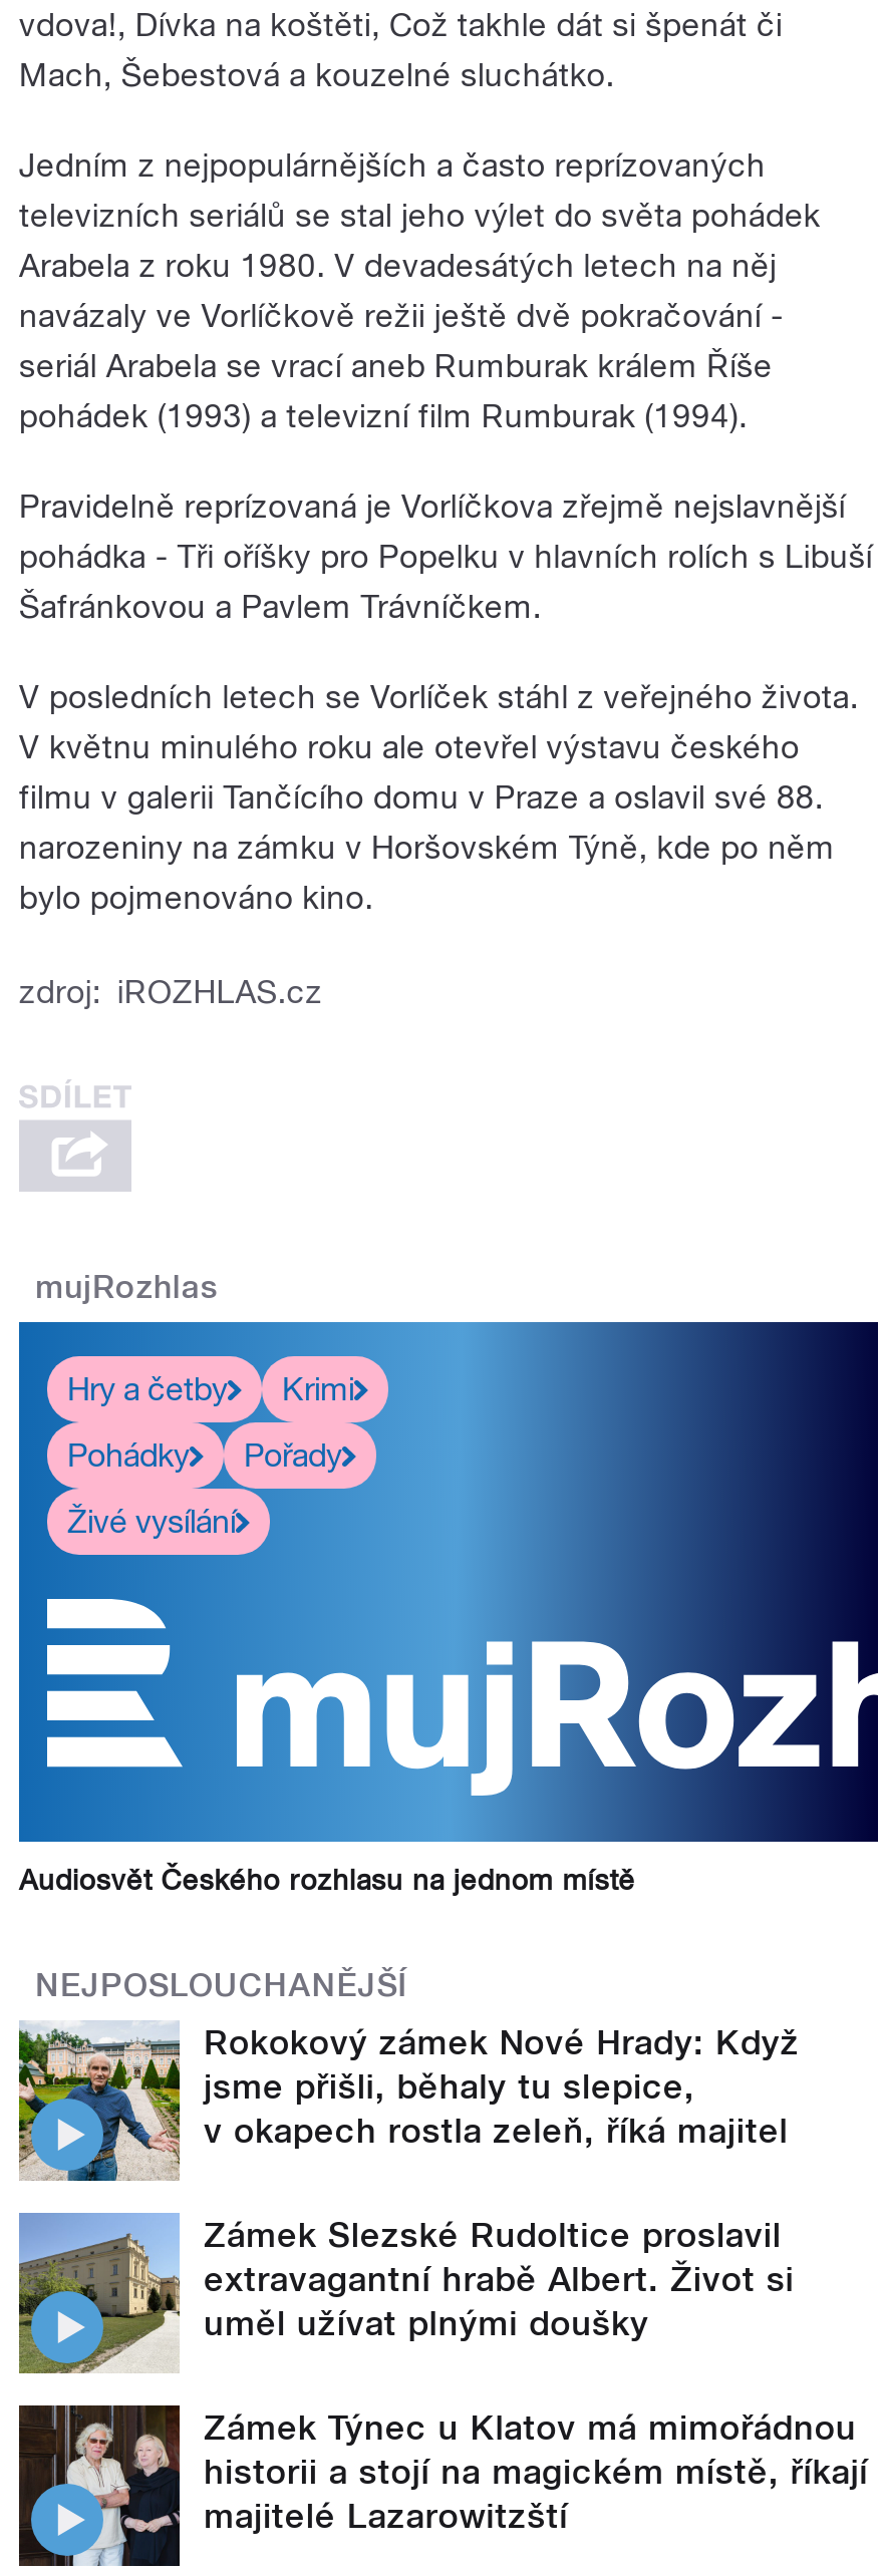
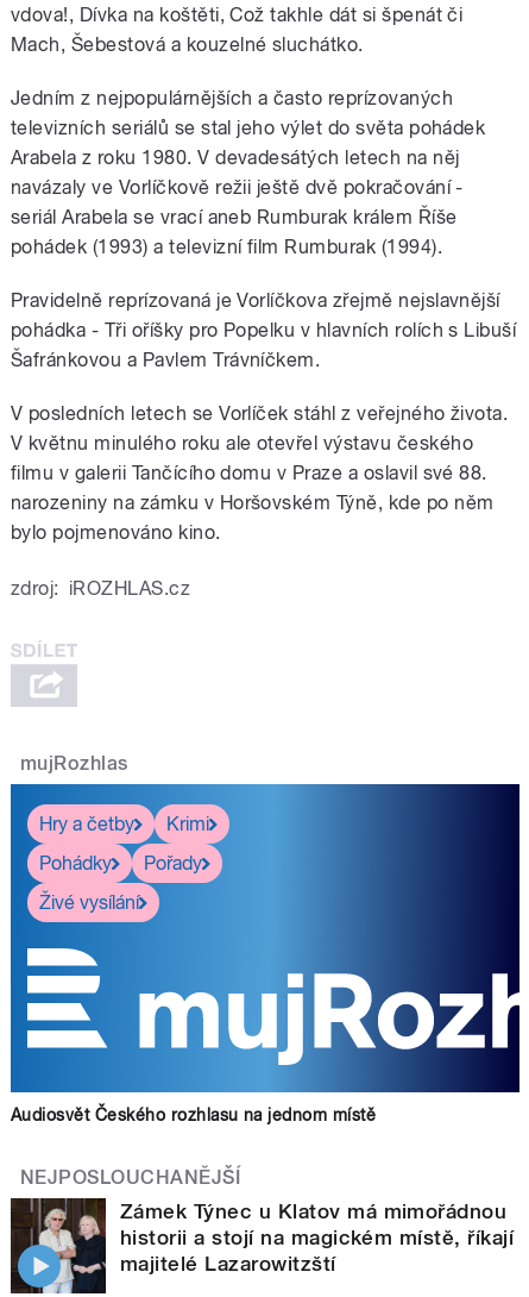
[17,2020,800,2343] [image] | Rokokový zámek Nové Hrady: Když | jsme přišli, běhaly tu slepice, | v okapech rostla zeleň, říká majitel | Zámek Slezské Rudoltice proslavil | extravagantní hrabě Albert. Život si | uměl užívat plnými doušky -> none
[17,2211,176,2375] [image] -> none

